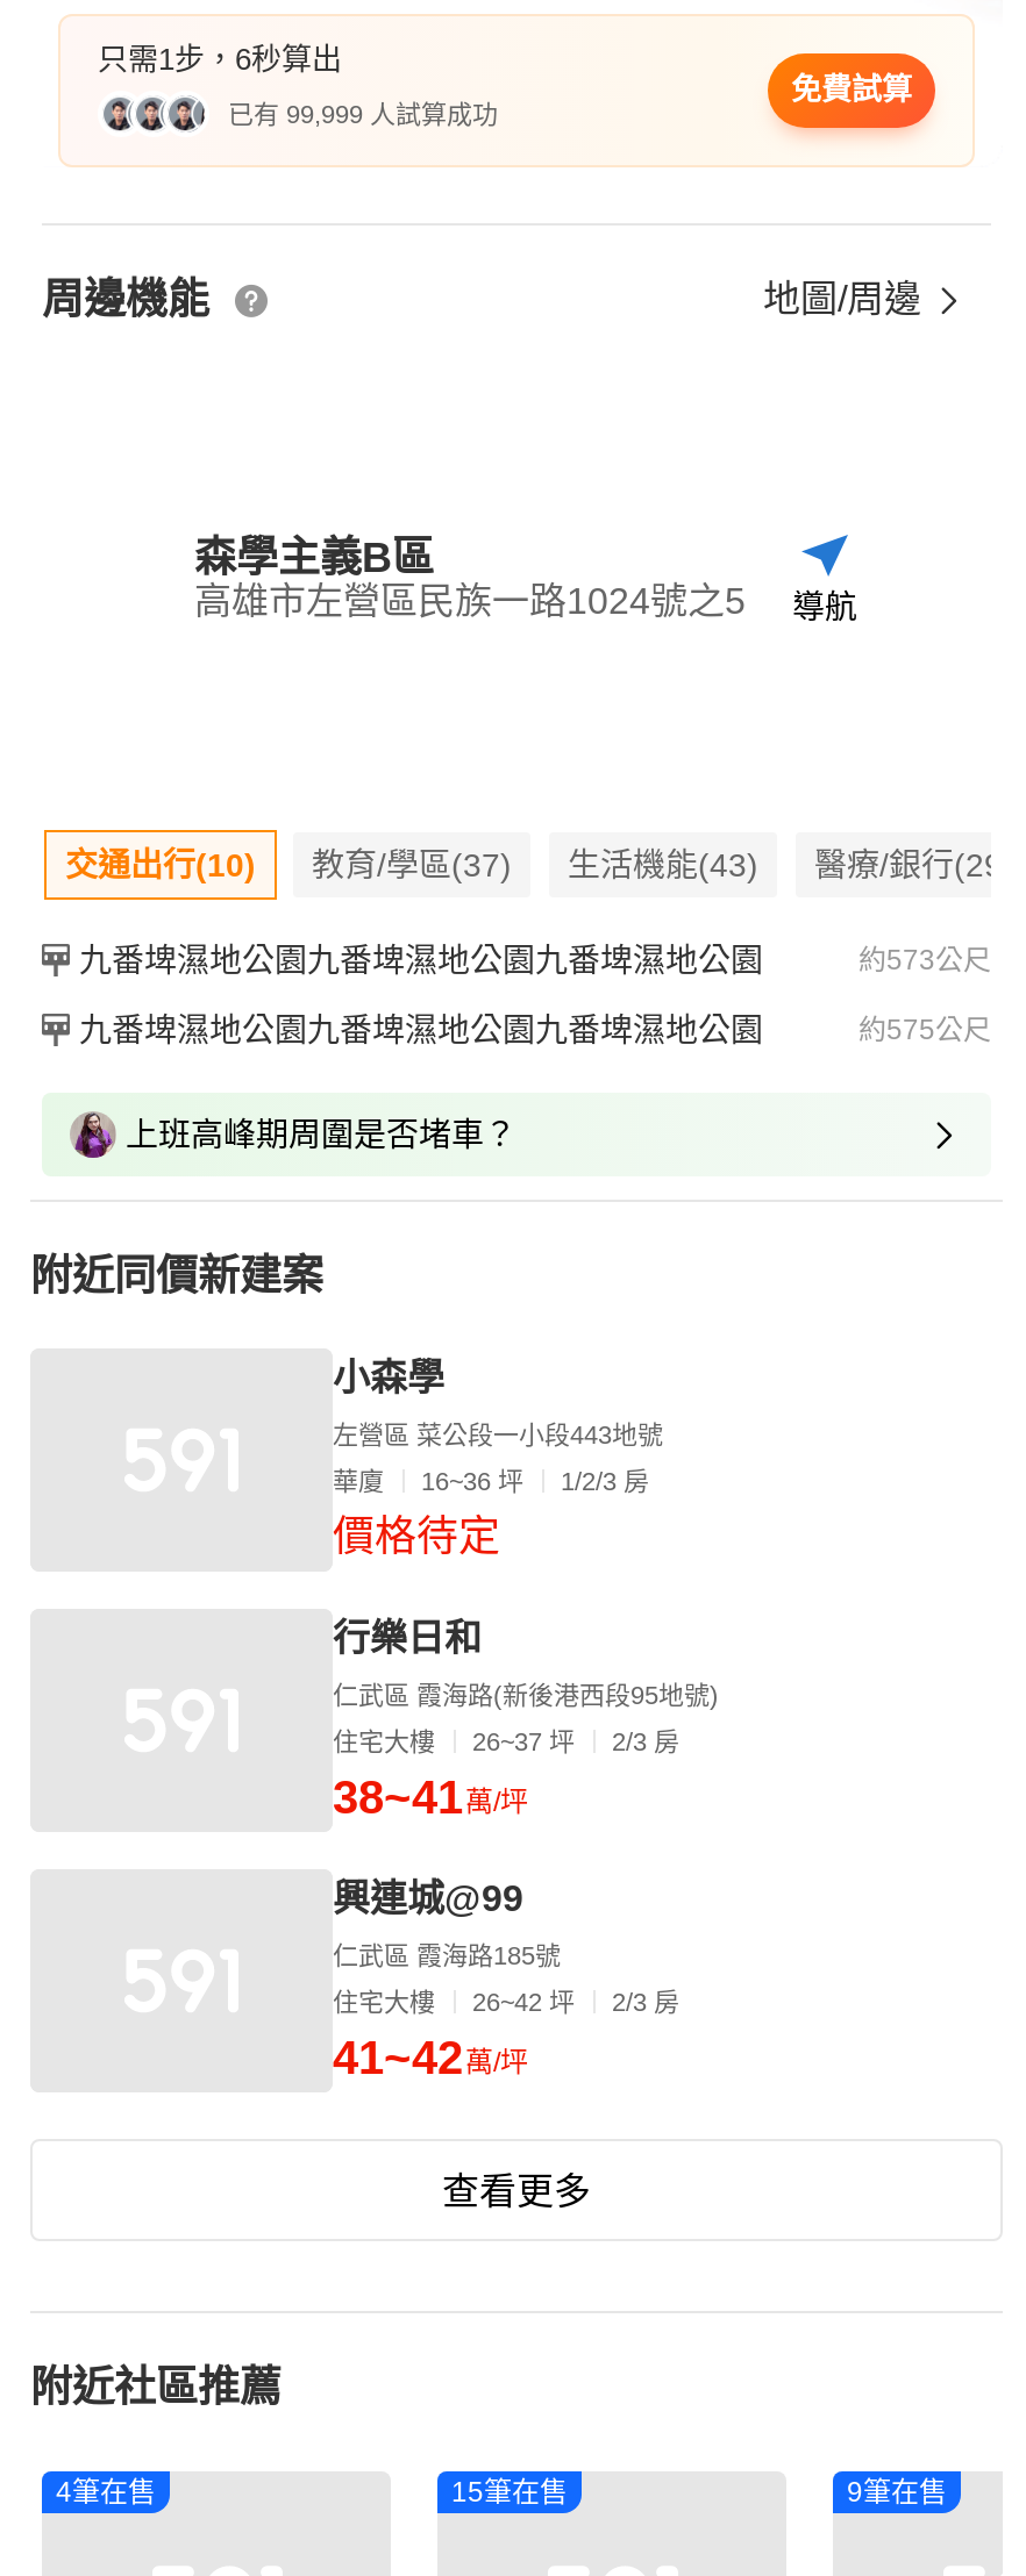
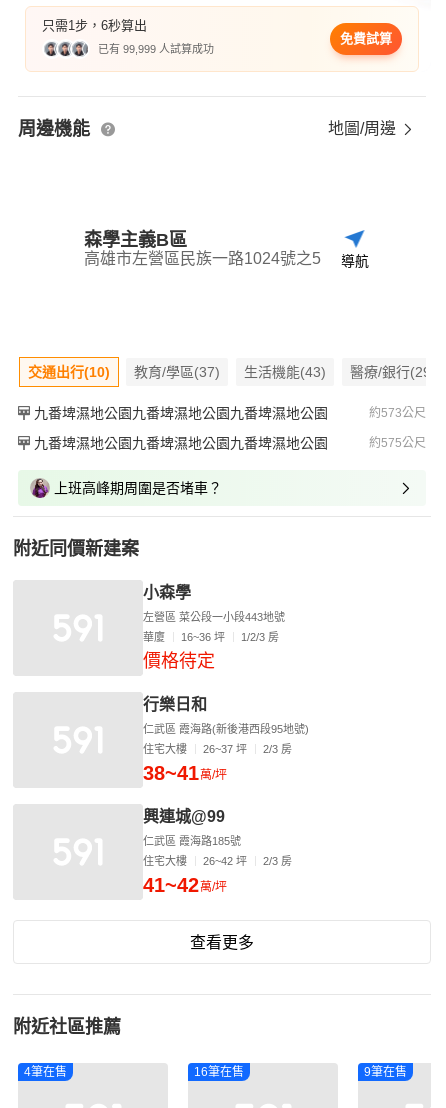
[451,2476,568,2509] 15筆在售 -> [194,1065,244,1079] 16筆在售

